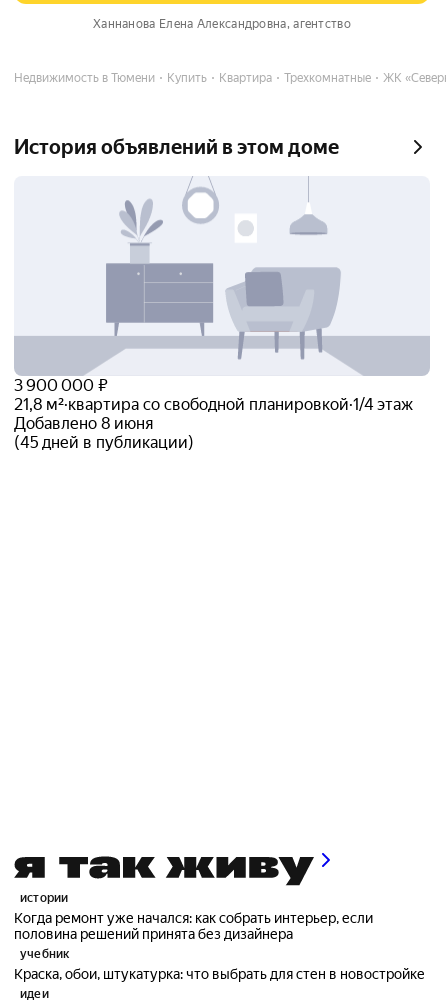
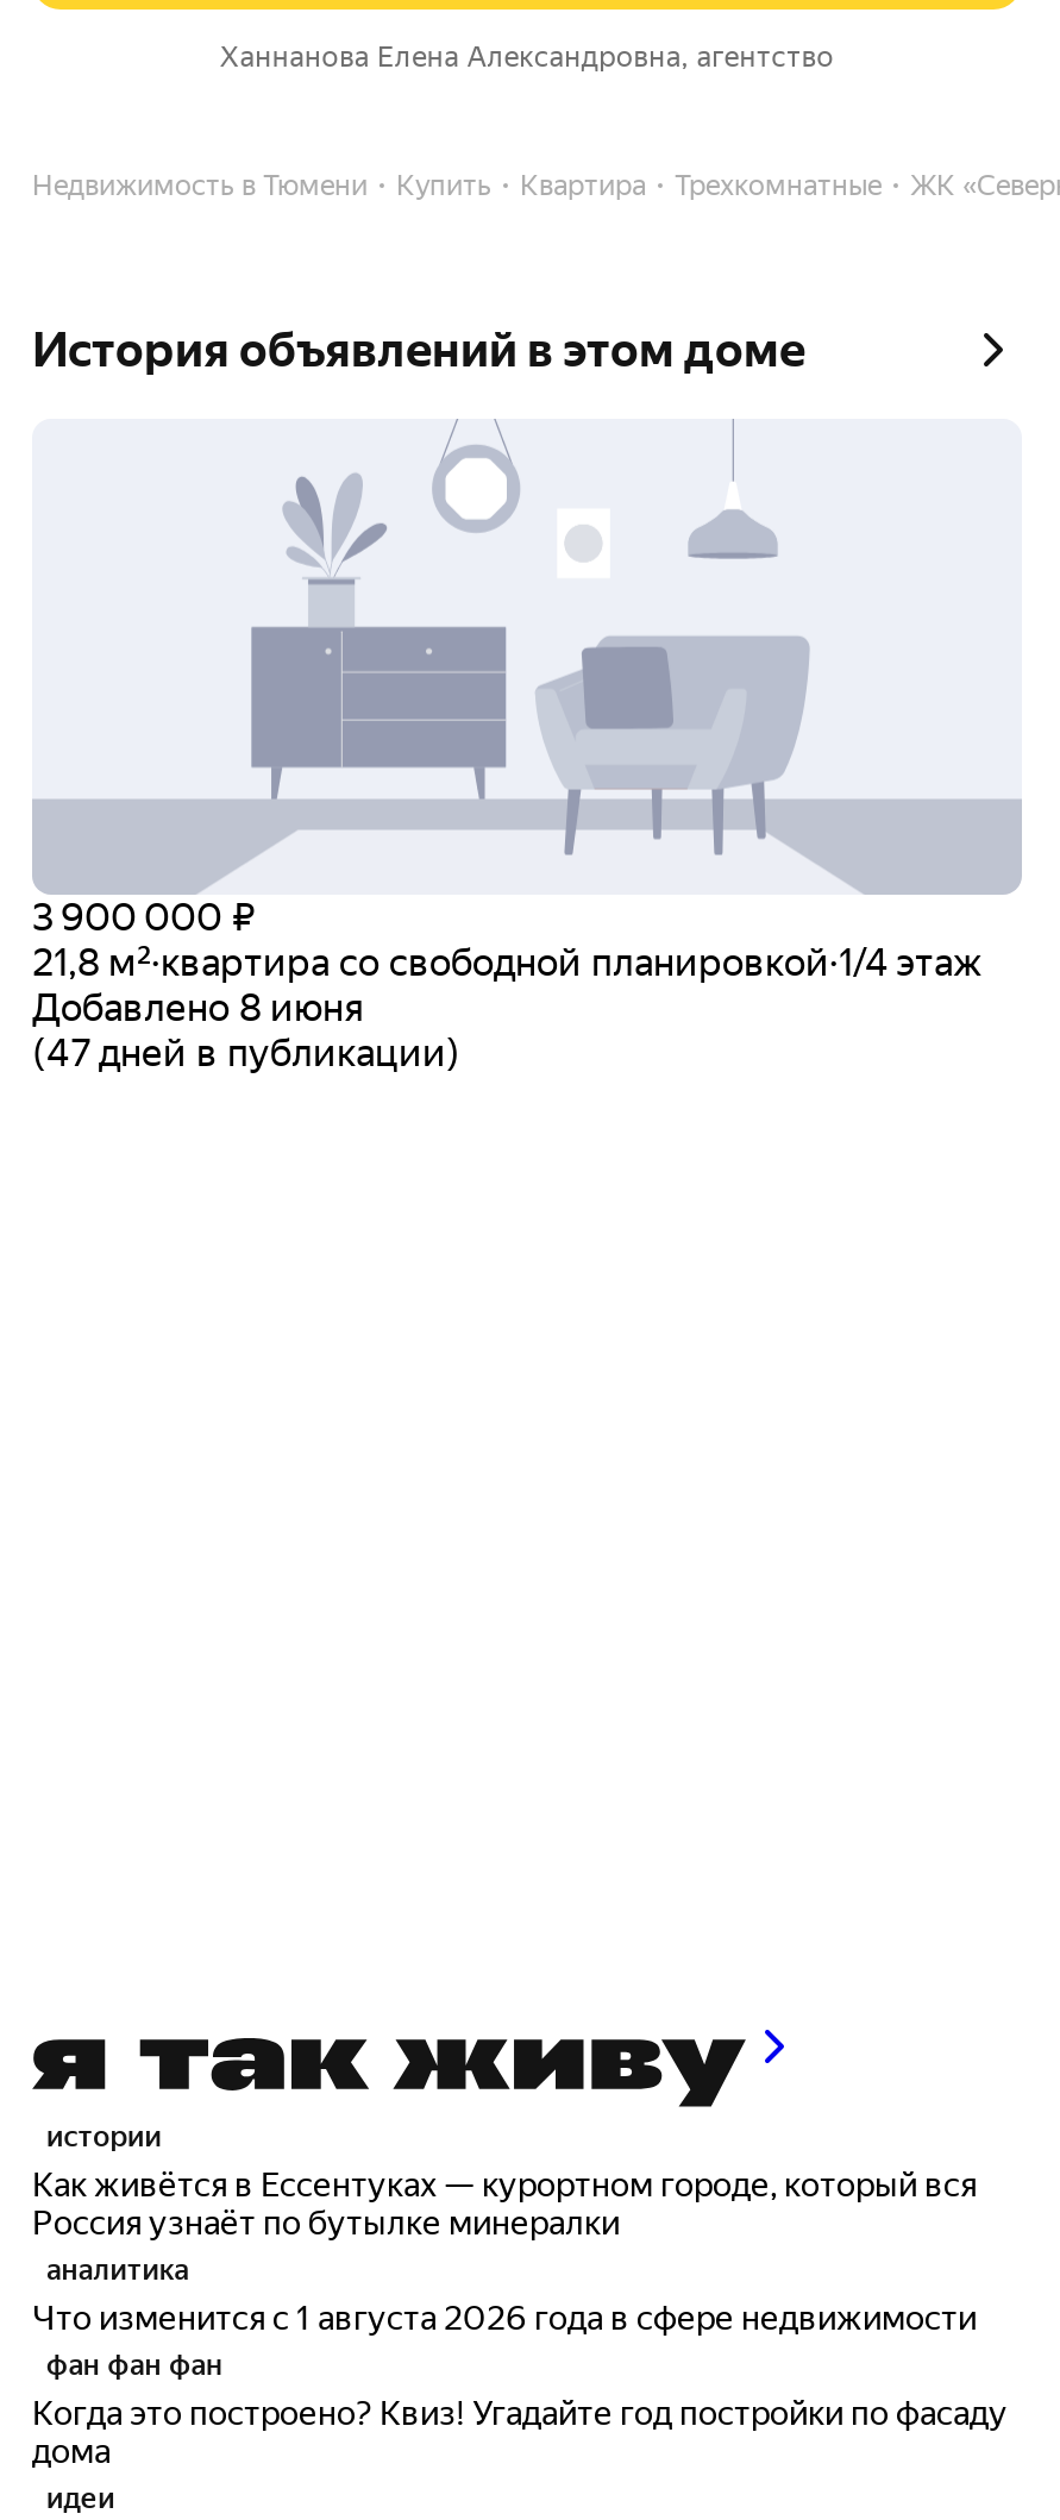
[14,433,194,452] (45 дней в публикации) -> [32,1030,460,1076] (47 дней в публикации)
[14,910,425,982] Когда ремонт уже начался: как собрать интерьер, если | половина решений принята без дизайнера | учебник | Краска, обои, штукатурка: что выбрать для стен в новостройке -> [32,2165,1008,2469] Как живётся в Ессентуках — курортном городе, который вся | Россия узнаёт по бутылке минералки | аналитика | Что изменится с 1 августа 2026 года в сфере недвижимости | фан фан фан | Когда это построено? Квиз! Угадайте год постройки по фасаду | дома

